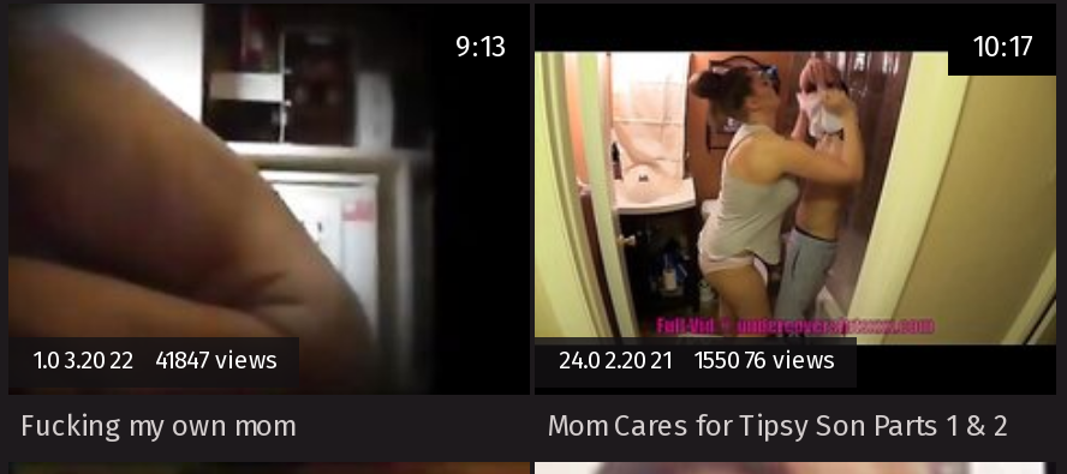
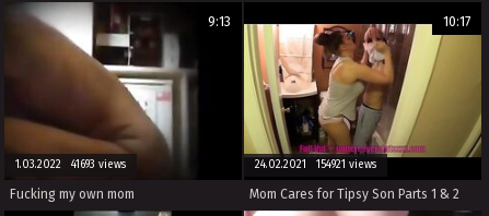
[32,346,275,375] 1.03.2022 41847 views -> [15,158,126,171] 1.03.2022 41693 views
[559,346,833,375] 24.02.2021 155076 views -> [255,158,376,171] 24.02.2021 154921 views

